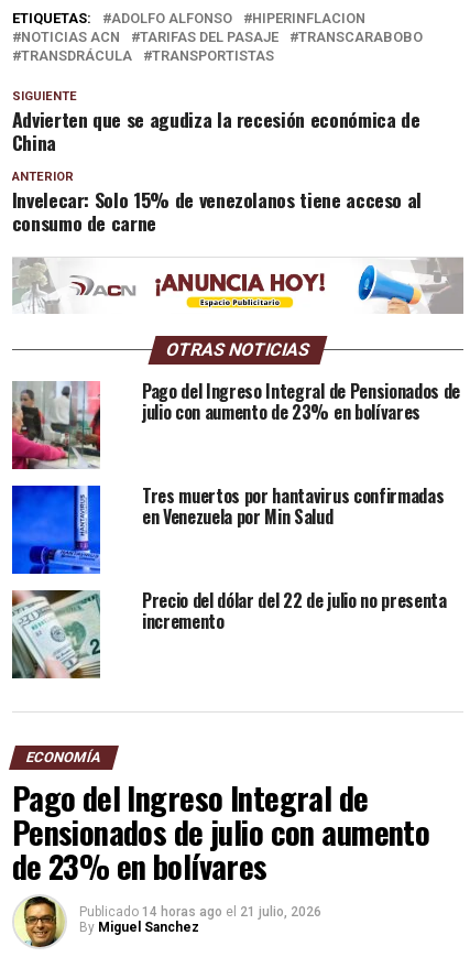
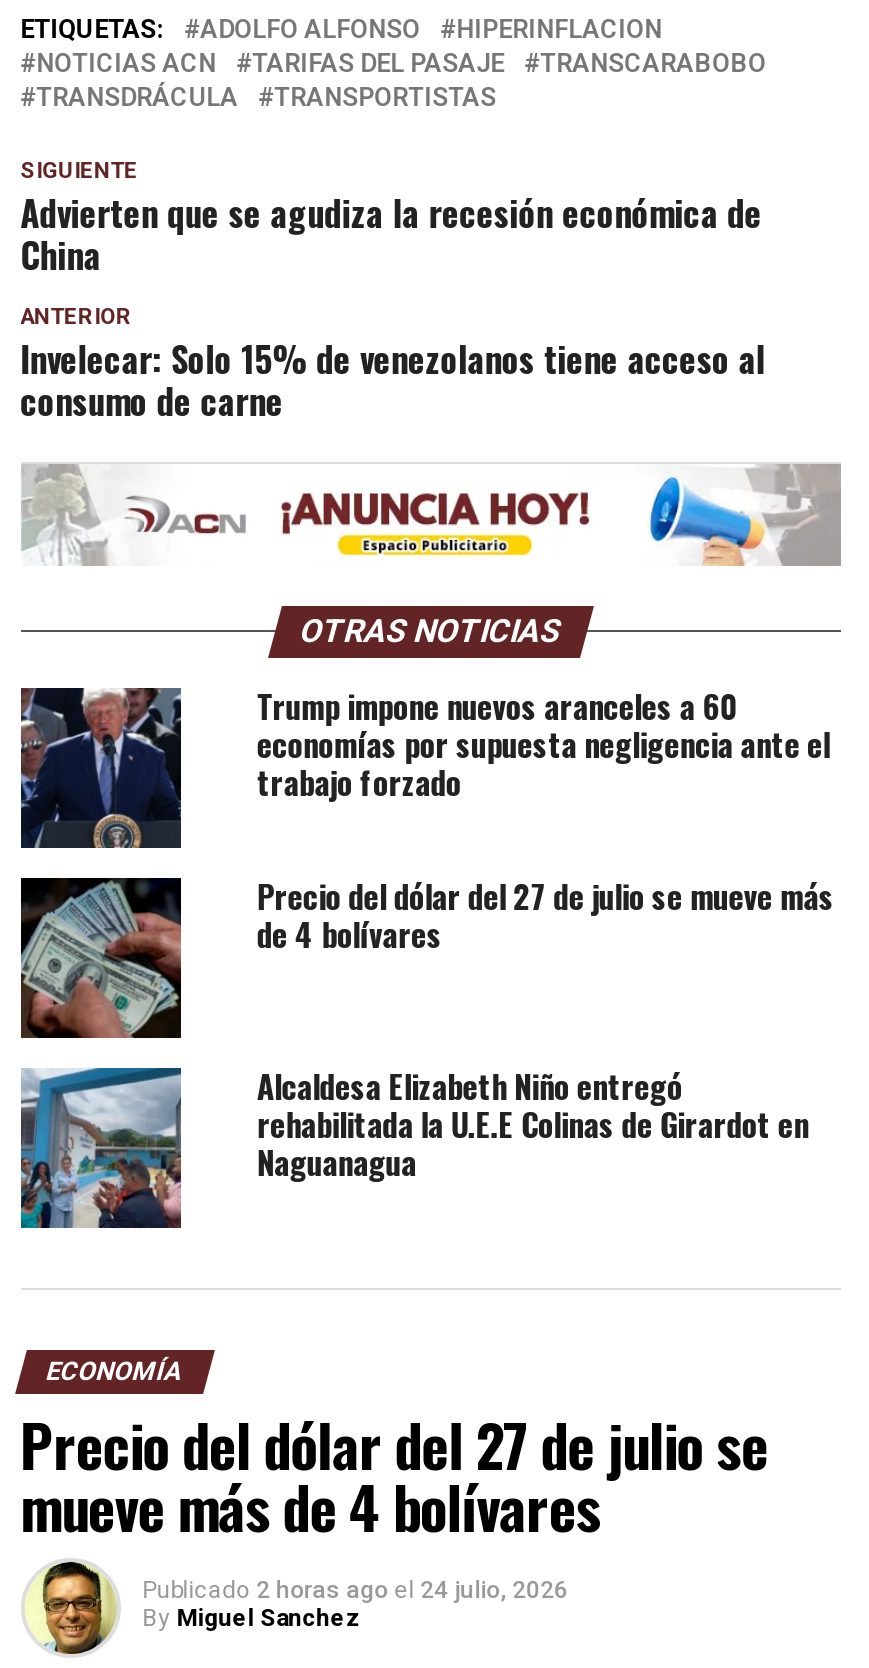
[11,377,460,470] [image] | Pago del Ingreso Integral de Pensionados de | julio con aumento de 23% en bolívares -> [19,681,830,850] [image] | Trump impone nuevos aranceles a 60 | economías por supuesta negligencia ante el | trabajo forzado
[11,482,444,575] [image] | Tres muertos por hantavirus confirmadas | en Venezuela por Min Salud -> [19,871,834,1040] [image] | Precio del dólar del 27 de julio se mueve más | de 4 bolívares
[11,587,447,679] [image] | Precio del dólar del 22 de julio no presenta | incremento -> [19,1061,809,1230] [image] | Alcaldesa Elizabeth Niño entregó | rehabilitada la U.E.E Colinas de Girardot en | Naguanagua
[12,774,429,919] Pago del Ingreso Integral de | Pensionados de julio con aumento | de 23% en bolívares | Publicado 14 horas ago el 21 julio, 2026 -> [20,1401,768,1603] Precio del dólar del 27 de julio se | mueve más de 4 bolívares | Publicado 2 horas ago el 24 julio, 2026

